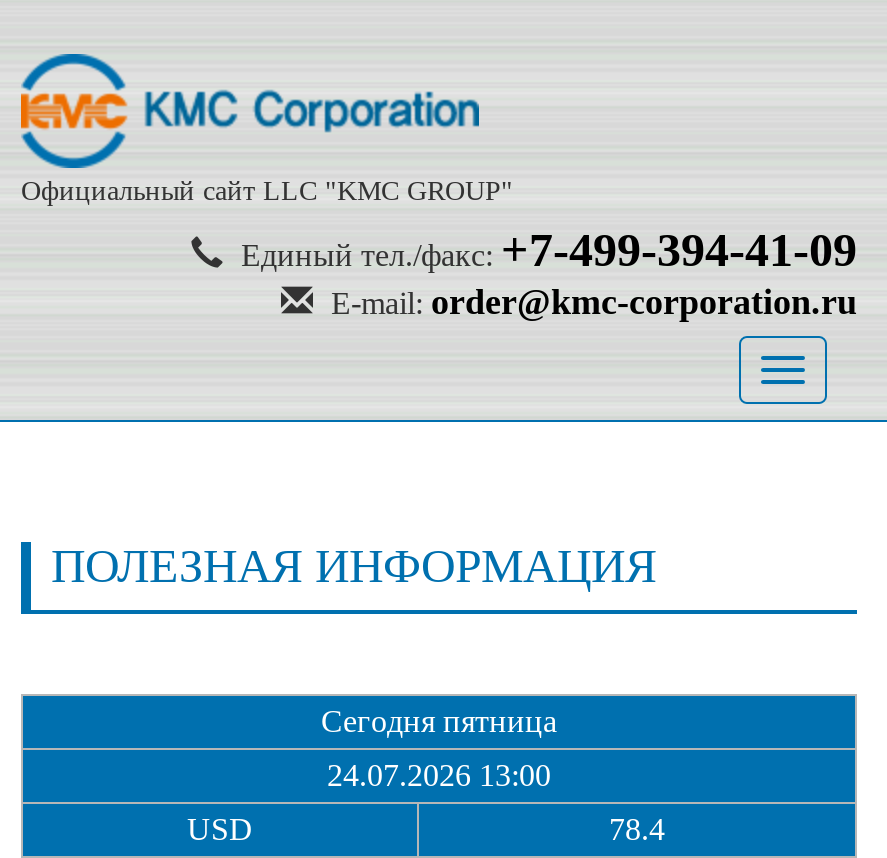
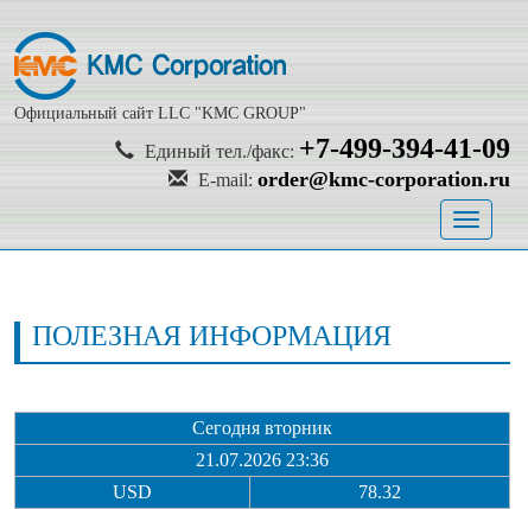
[321,704,557,738] Сегодня пятница -> [192,418,332,438] Сегодня вторник
[327,758,551,792] 24.07.2026 13:00 -> [196,450,329,470] 21.07.2026 23:36
[609,812,665,846] 78.4 -> [358,482,401,502] 78.32

